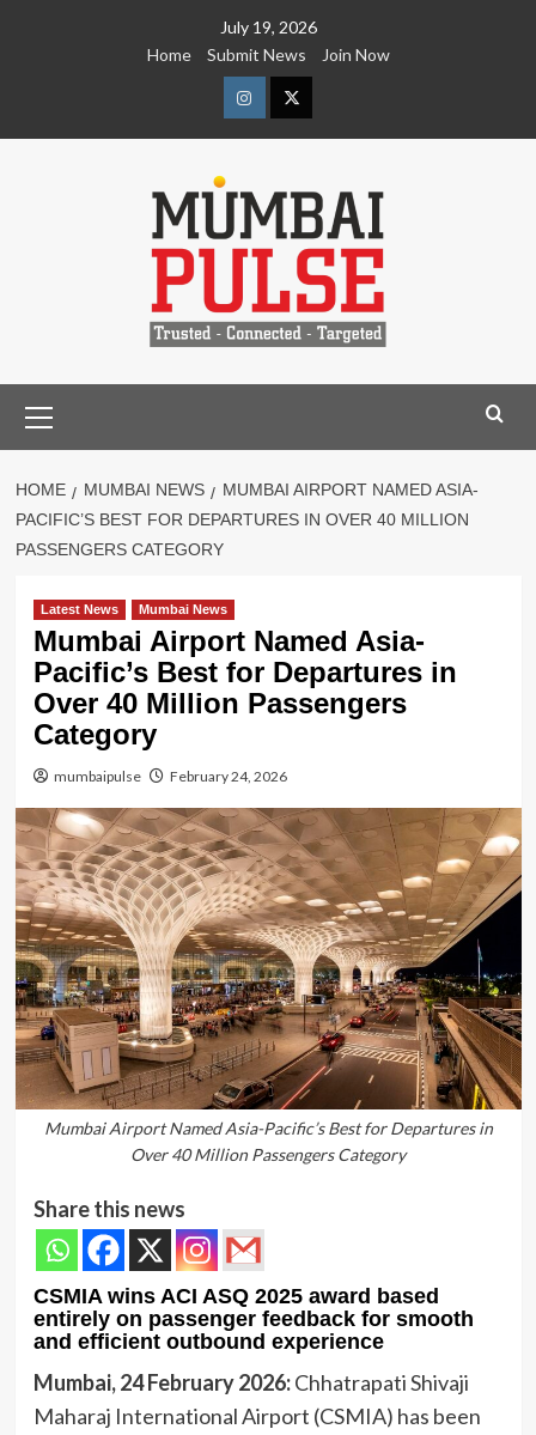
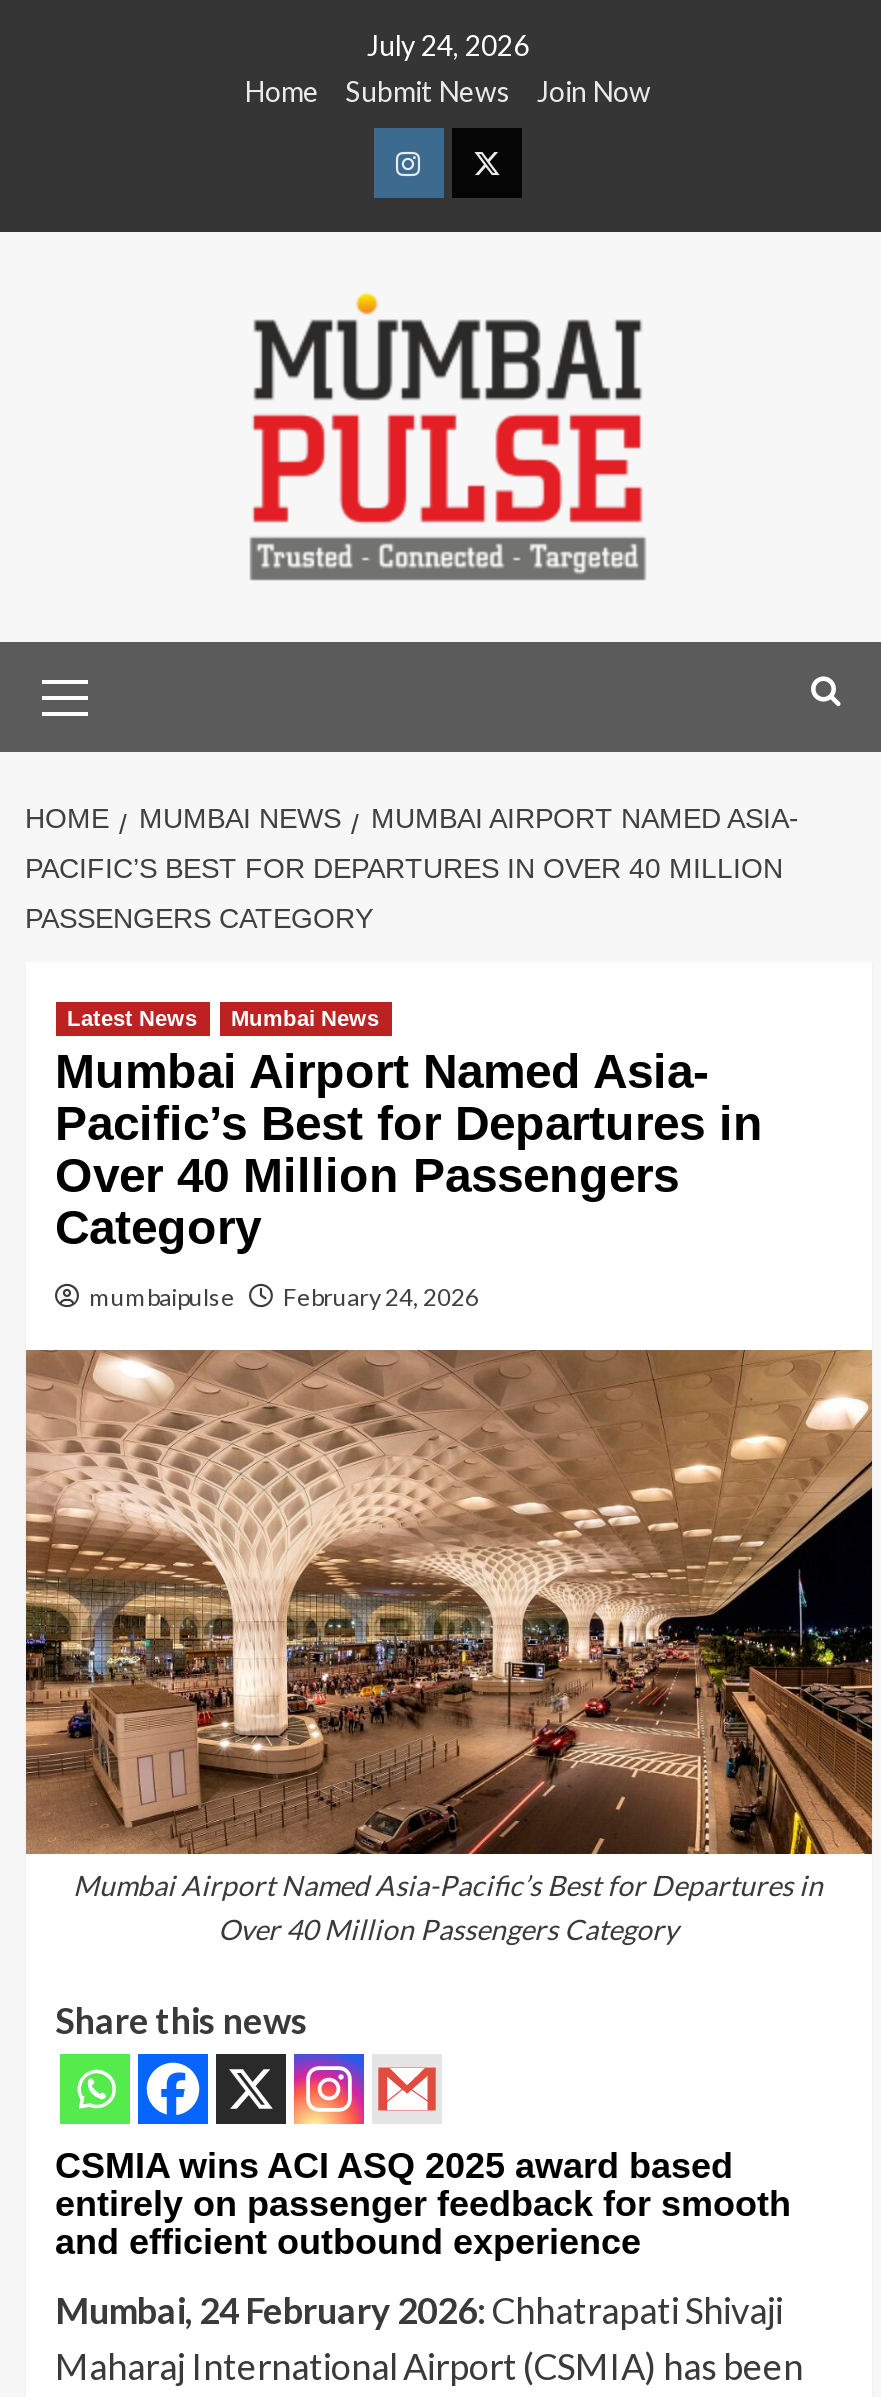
[220,17,316,37] July 19, 2026 -> [367,28,529,62] July 24, 2026

